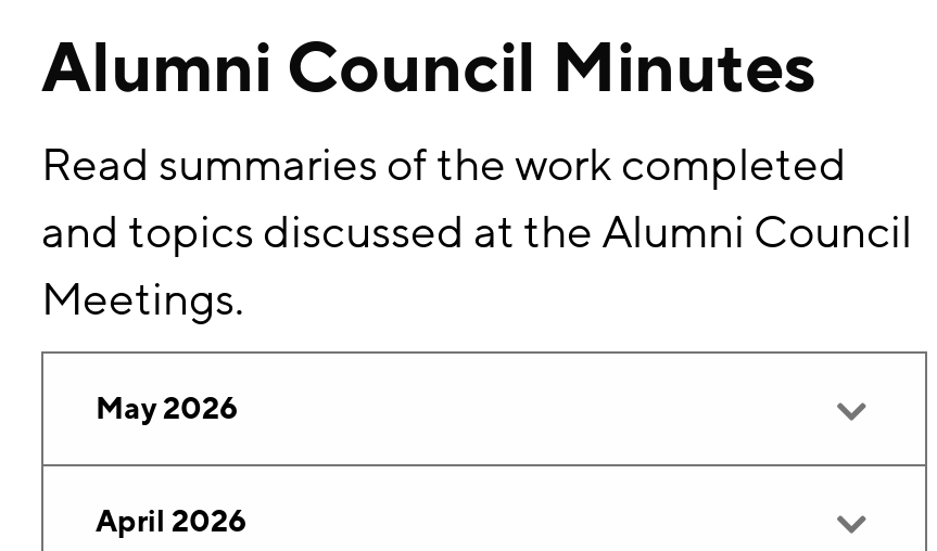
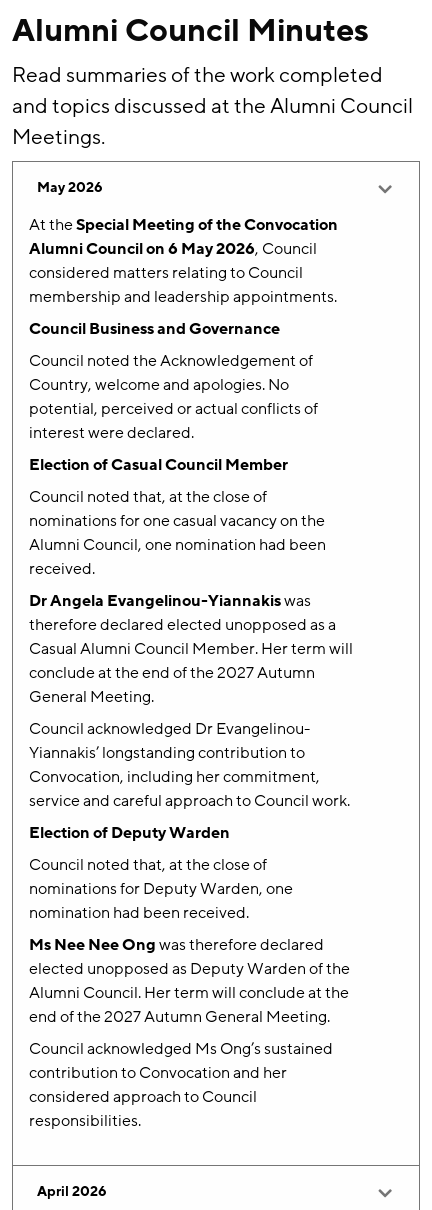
none -> [29,214,353,1132] At the Special Meeting of the Convocation | Alumni Council on 6 May 2026, Council | considered matters relating to Council | membership and leadership appointments. | Council Business and Governance | Council noted the Acknowledgement of | Country, welcome and apologies. No | potential, perceived or actual conflicts of | interest were declared. | Election of Casual Council Member | Council noted that, at the close of | nominations for one casual vacancy on the | Alumni Council, one nomination had been | received. | Dr Angela Evangelinou-Yiannakiswas | therefore declared elected unopposed as a | Casual Alumni Council Member. Her term will | conclude at the end of the 2027 Autumn | General Meeting. | Council acknowledged Dr Evangelinou- | Yiannakis’ longstanding contribution to | Convocation, including her commitment, | service and careful approach to Council work. | Election of Deputy Warden | Council noted that, at the close of | nominations for Deputy Warden, one | nomination had been received. | Ms Nee Nee Ong was therefore declared | elected unopposed as Deputy Warden of the | Alumni Council. Her term will conclude at the | end of the 2027 Autumn General Meeting. | Council acknowledged Ms Ong’s sustained | contribution to Convocation and her | considered approach to Council | responsibilities.

